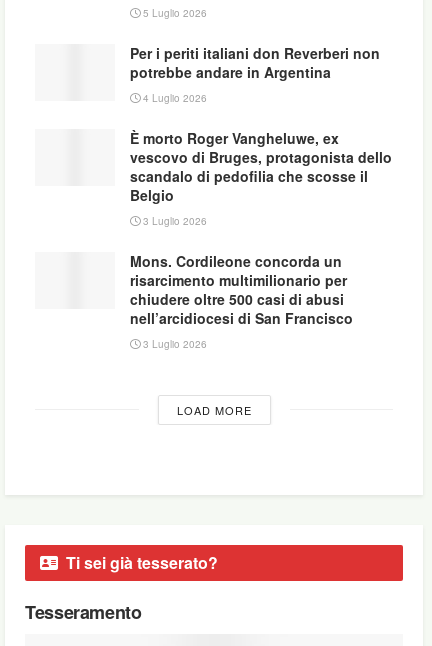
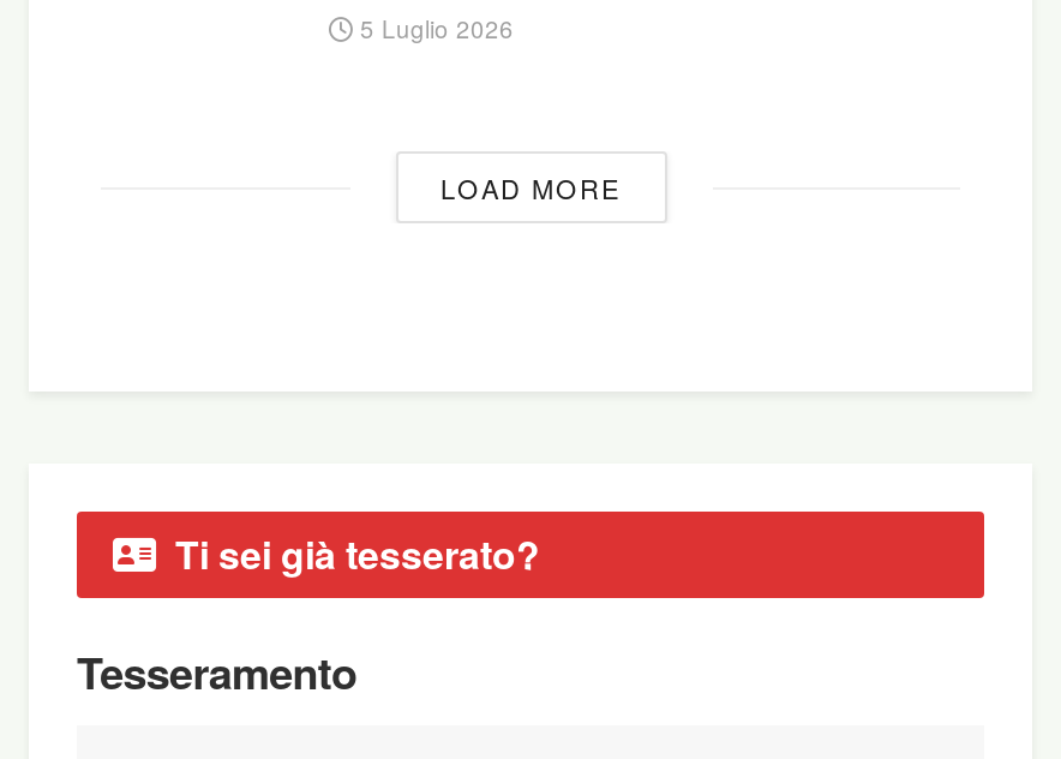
[130,43,392,351] Per i periti italiani don Reverberi non | potrebbe andare in Argentina | 4 Luglio 2026 | È morto Roger Vangheluwe, ex | vescovo di Bruges, protagonista dello | scandalo di pedofilia che scosse il | Belgio | 3 Luglio 2026 | Mons. Cordileone concorda un | risarcimento multimilionario per | chiudere oltre 500 casi di abusi | nell’arcidiocesi di San Francisco | 3 Luglio 2026 -> none

